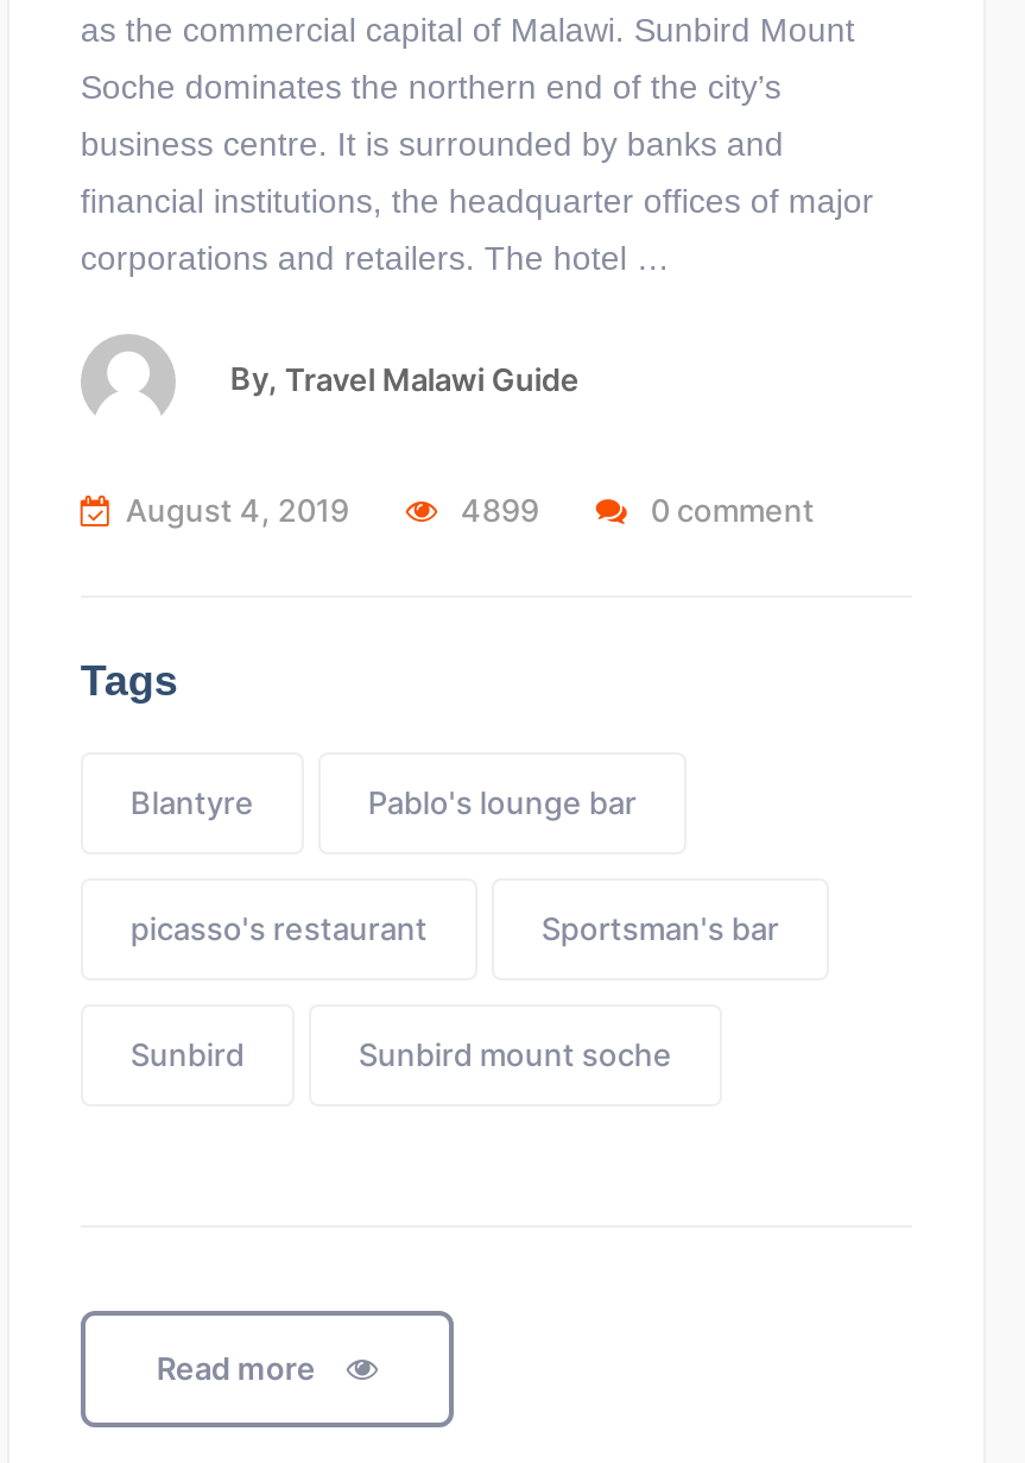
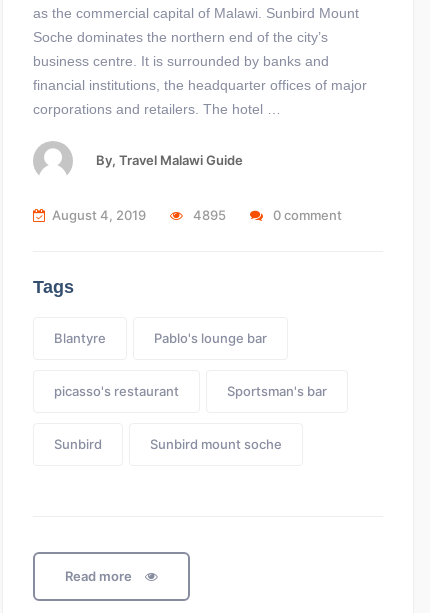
[461,491,539,529] 4899 -> [193,207,226,223] 4895

